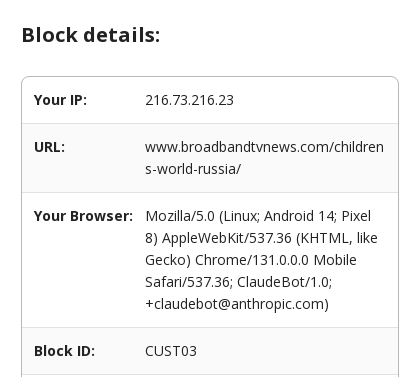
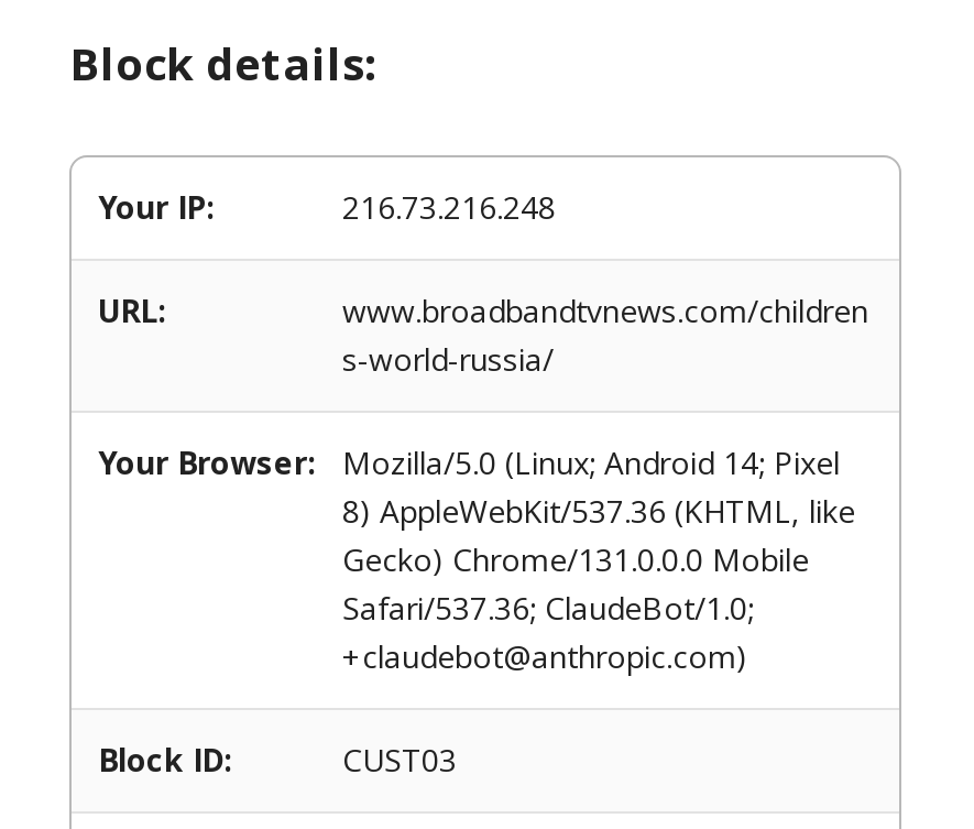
[145,90,234,109] 216.73.216.23 -> [342,186,556,228] 216.73.216.248

